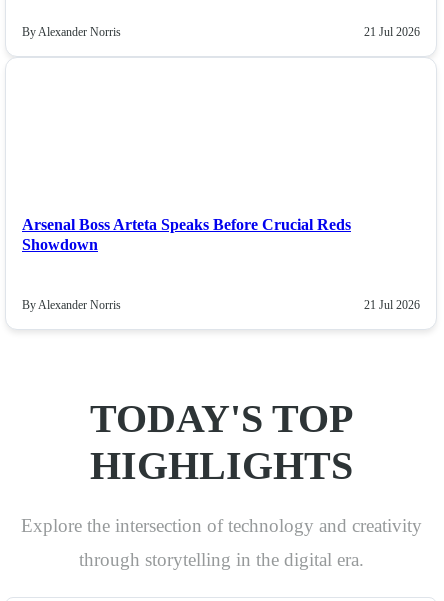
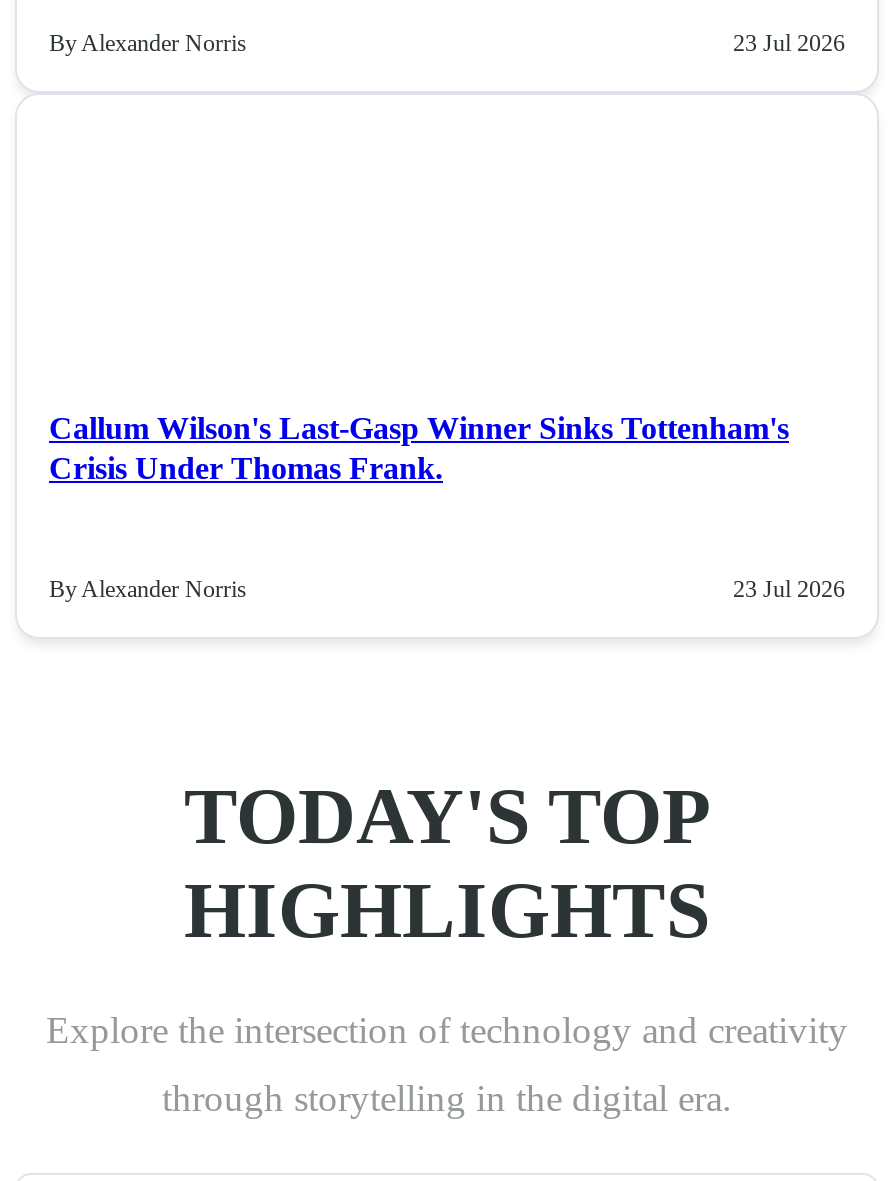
[364,25,420,39] 21 Jul 2026 -> [733,29,845,57] 23 Jul 2026
[22,216,351,253] Arsenal Boss Arteta Speaks Before Crucial Reds | Showdown -> [49,411,789,485] Callum Wilson's Last-Gasp Winner Sinks Tottenham's | Crisis Under Thomas Frank.
[364,298,420,312] 21 Jul 2026 -> [733,574,845,602] 23 Jul 2026

